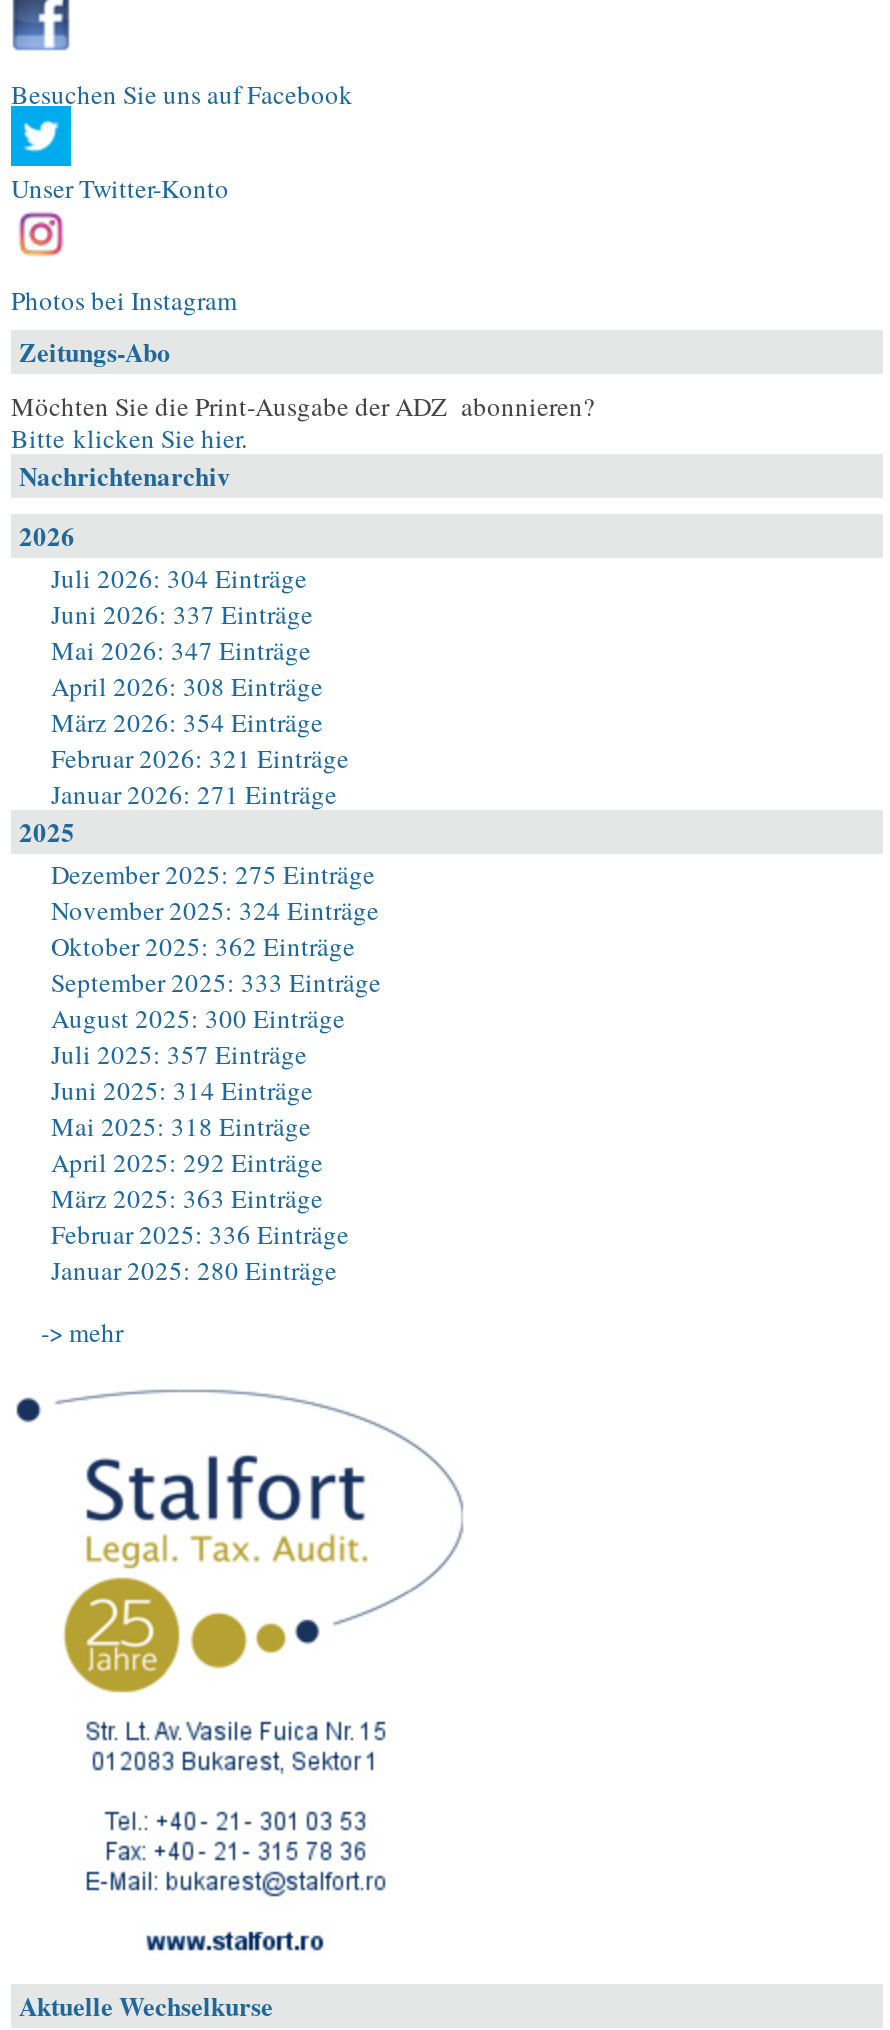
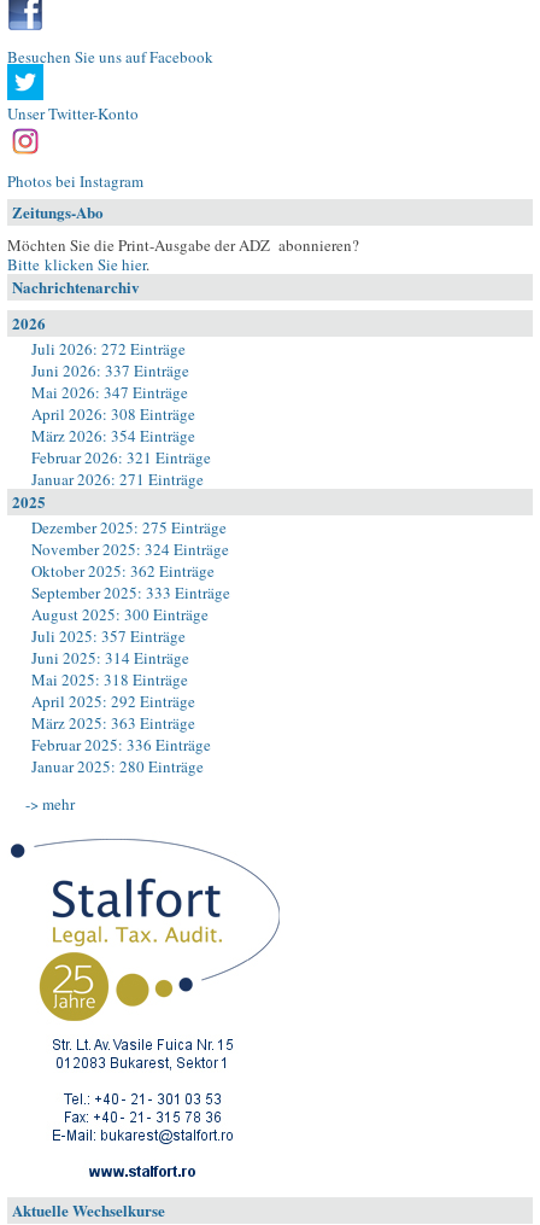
[51,560,307,596] Juli 2026: 304 Einträge -> [31,338,186,360] Juli 2026: 272 Einträge

